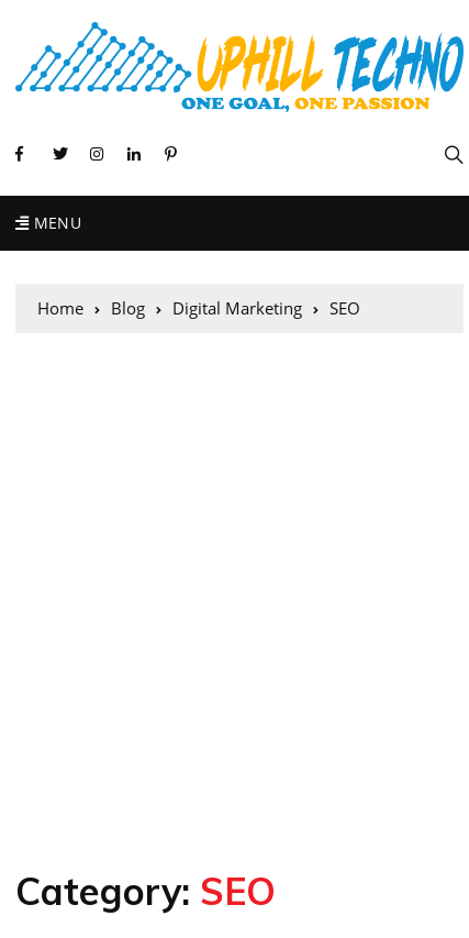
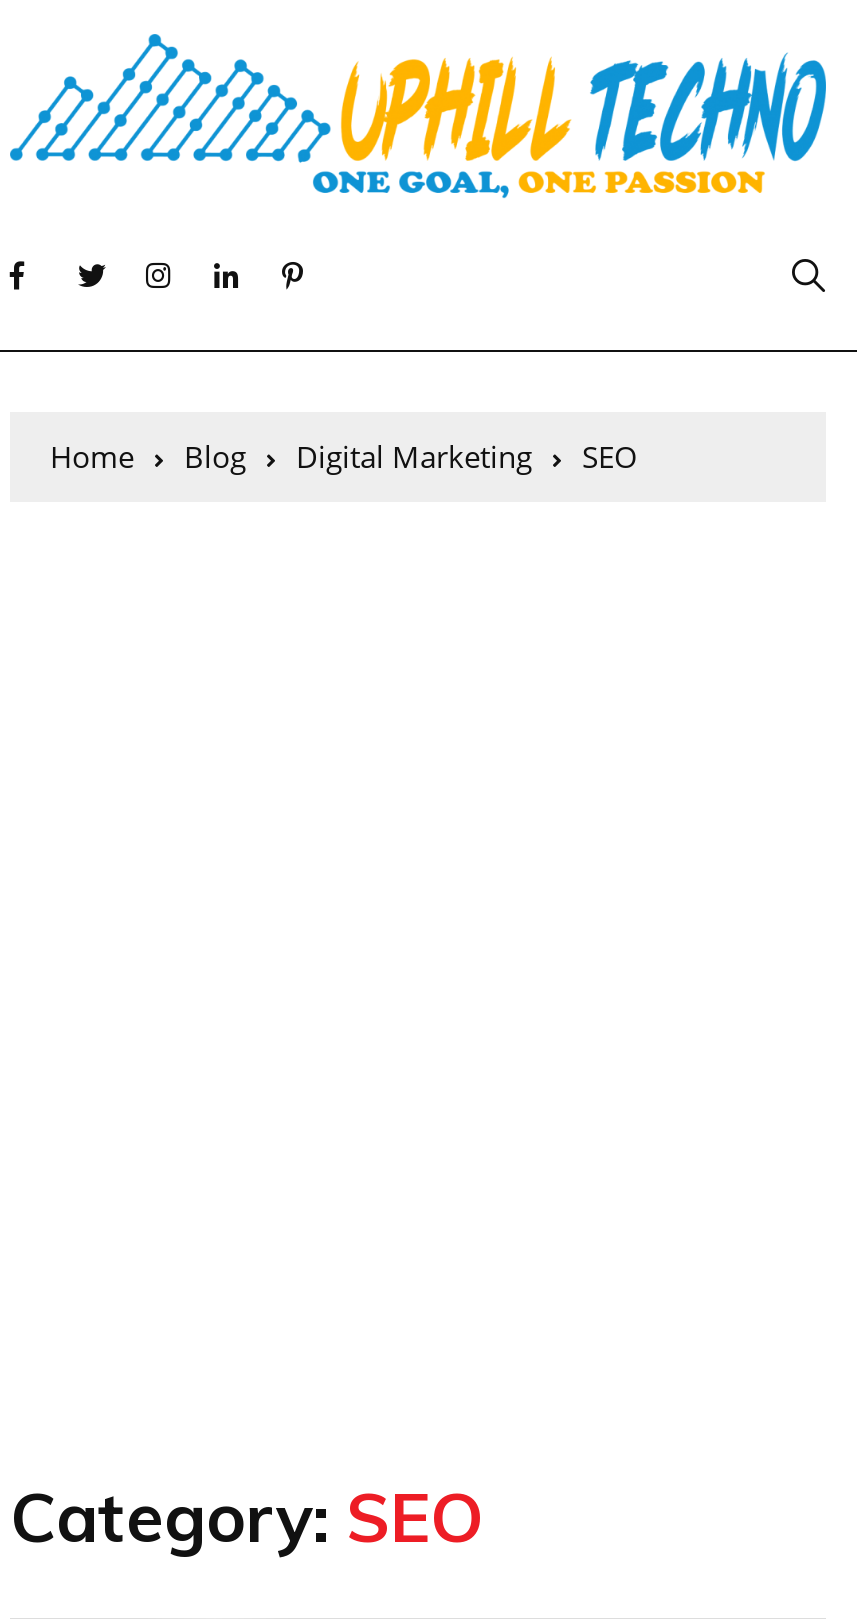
[29,212,81,233] MENU -> none

